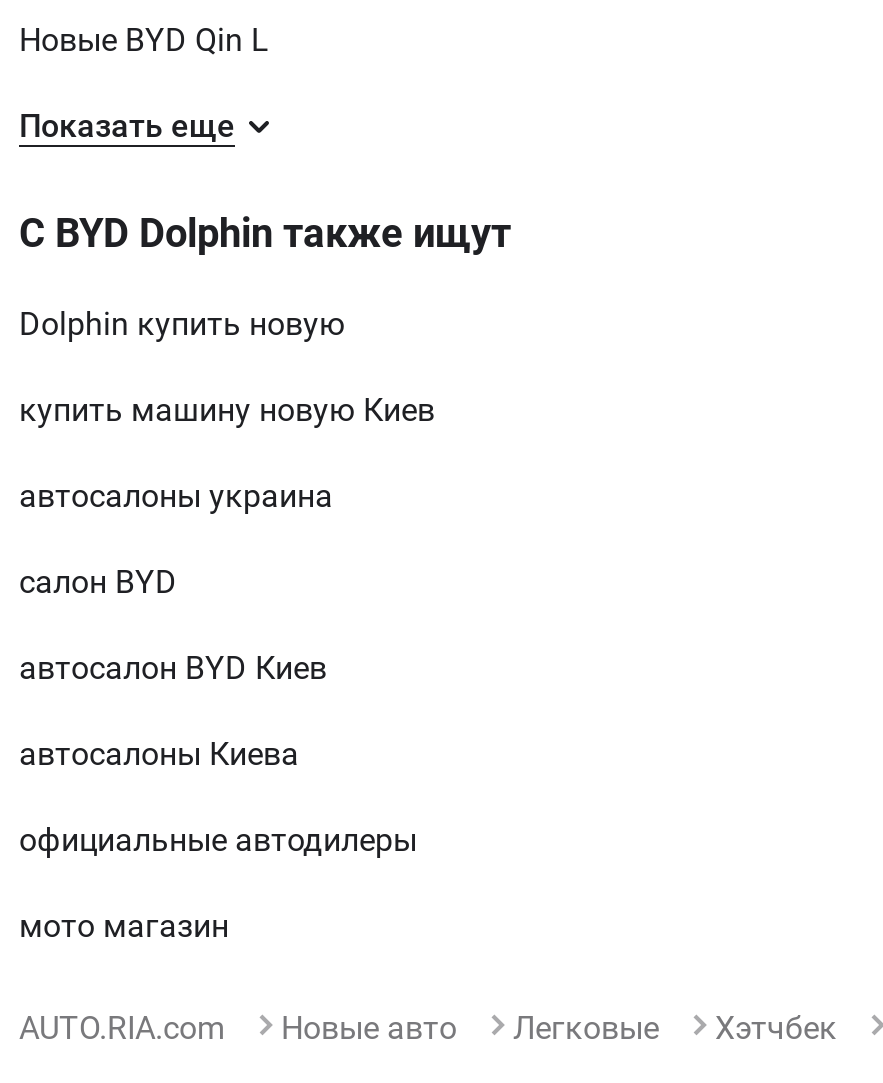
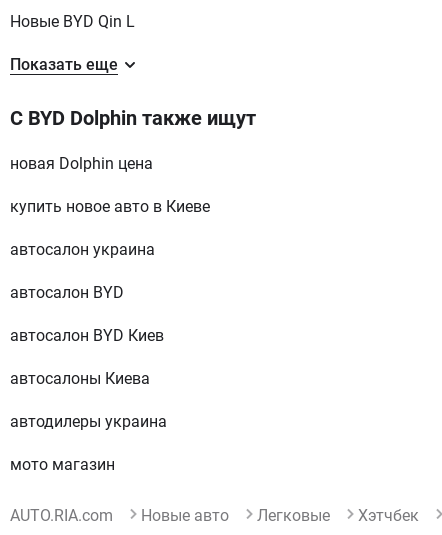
[19,304,345,342] Dolphin купить новую -> [10,153,153,172] новая Dolphin цена
[19,390,435,428] купить машину новую Киев -> [10,196,210,215] купить новое авто в Киеве
[19,476,333,514] автосалоны украина -> [10,239,155,258] автосалон украина
[19,562,177,600] салон BYD -> [10,282,124,301] автосалон BYD
[19,820,417,858] официальные автодилеры -> [10,411,167,430] автодилеры украина

